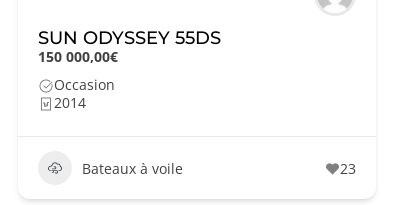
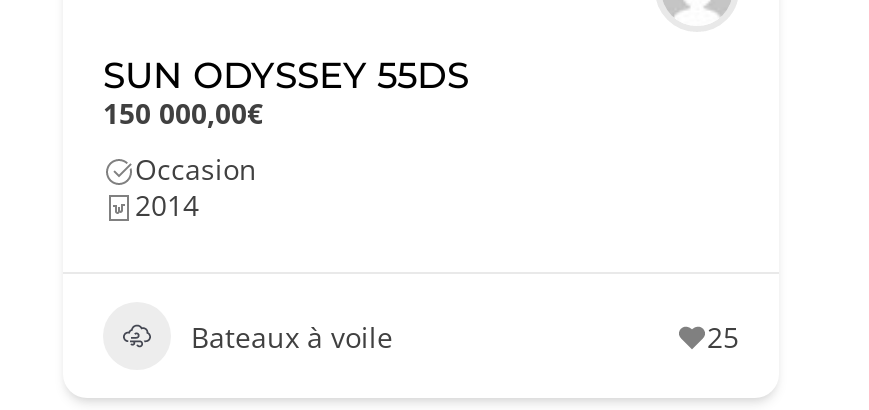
[340,158,356,177] 23 -> [707,317,739,355] 25

